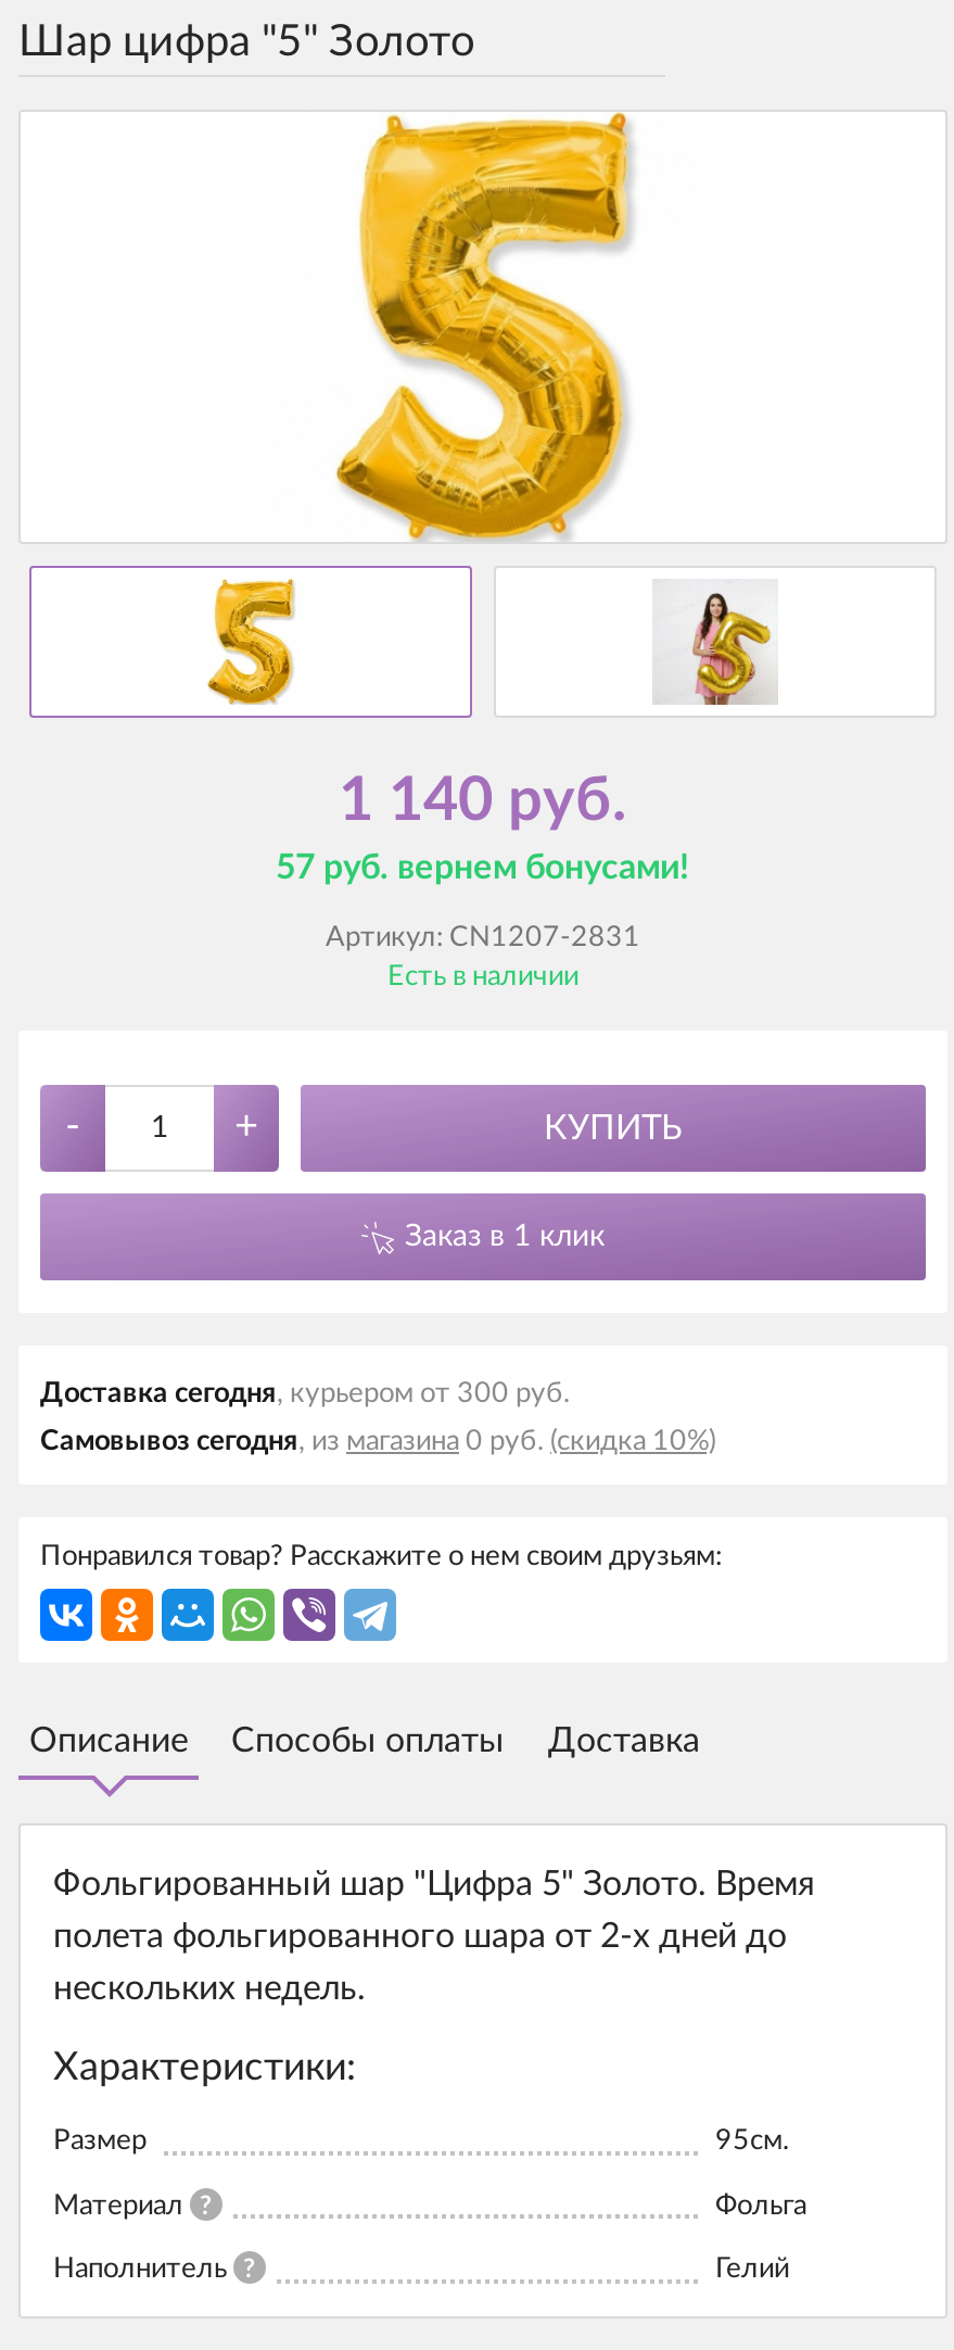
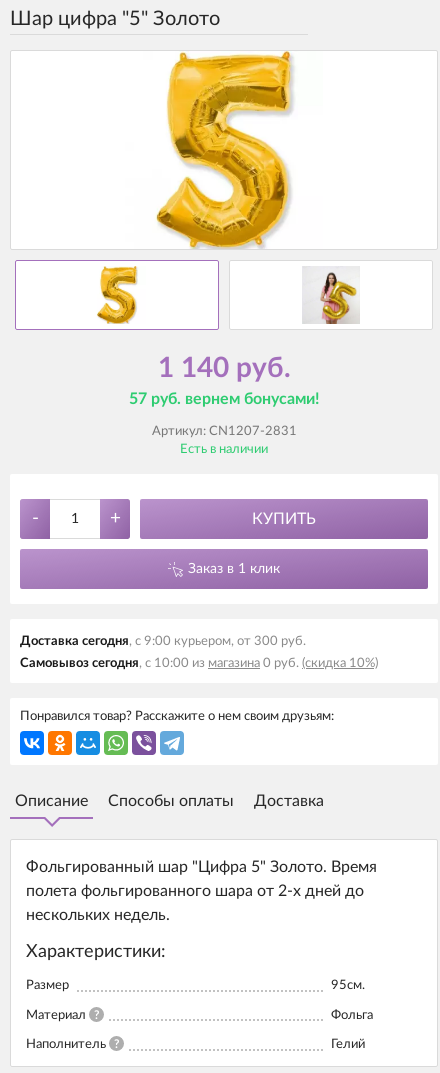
[40,1380,570,1408] Доставка cегодня, курьером от 300 руб. -> [20,635,306,648] Доставка сегодня, с 9:00 курьером, от 300 руб.
[40,1428,715,1456] Самовывоз cегодня, из магазина 0 руб. (скидка 10%) -> [20,657,378,670] Самовывоз сегодня, с 10:00 из магазина 0 руб. (скидка 10%)

